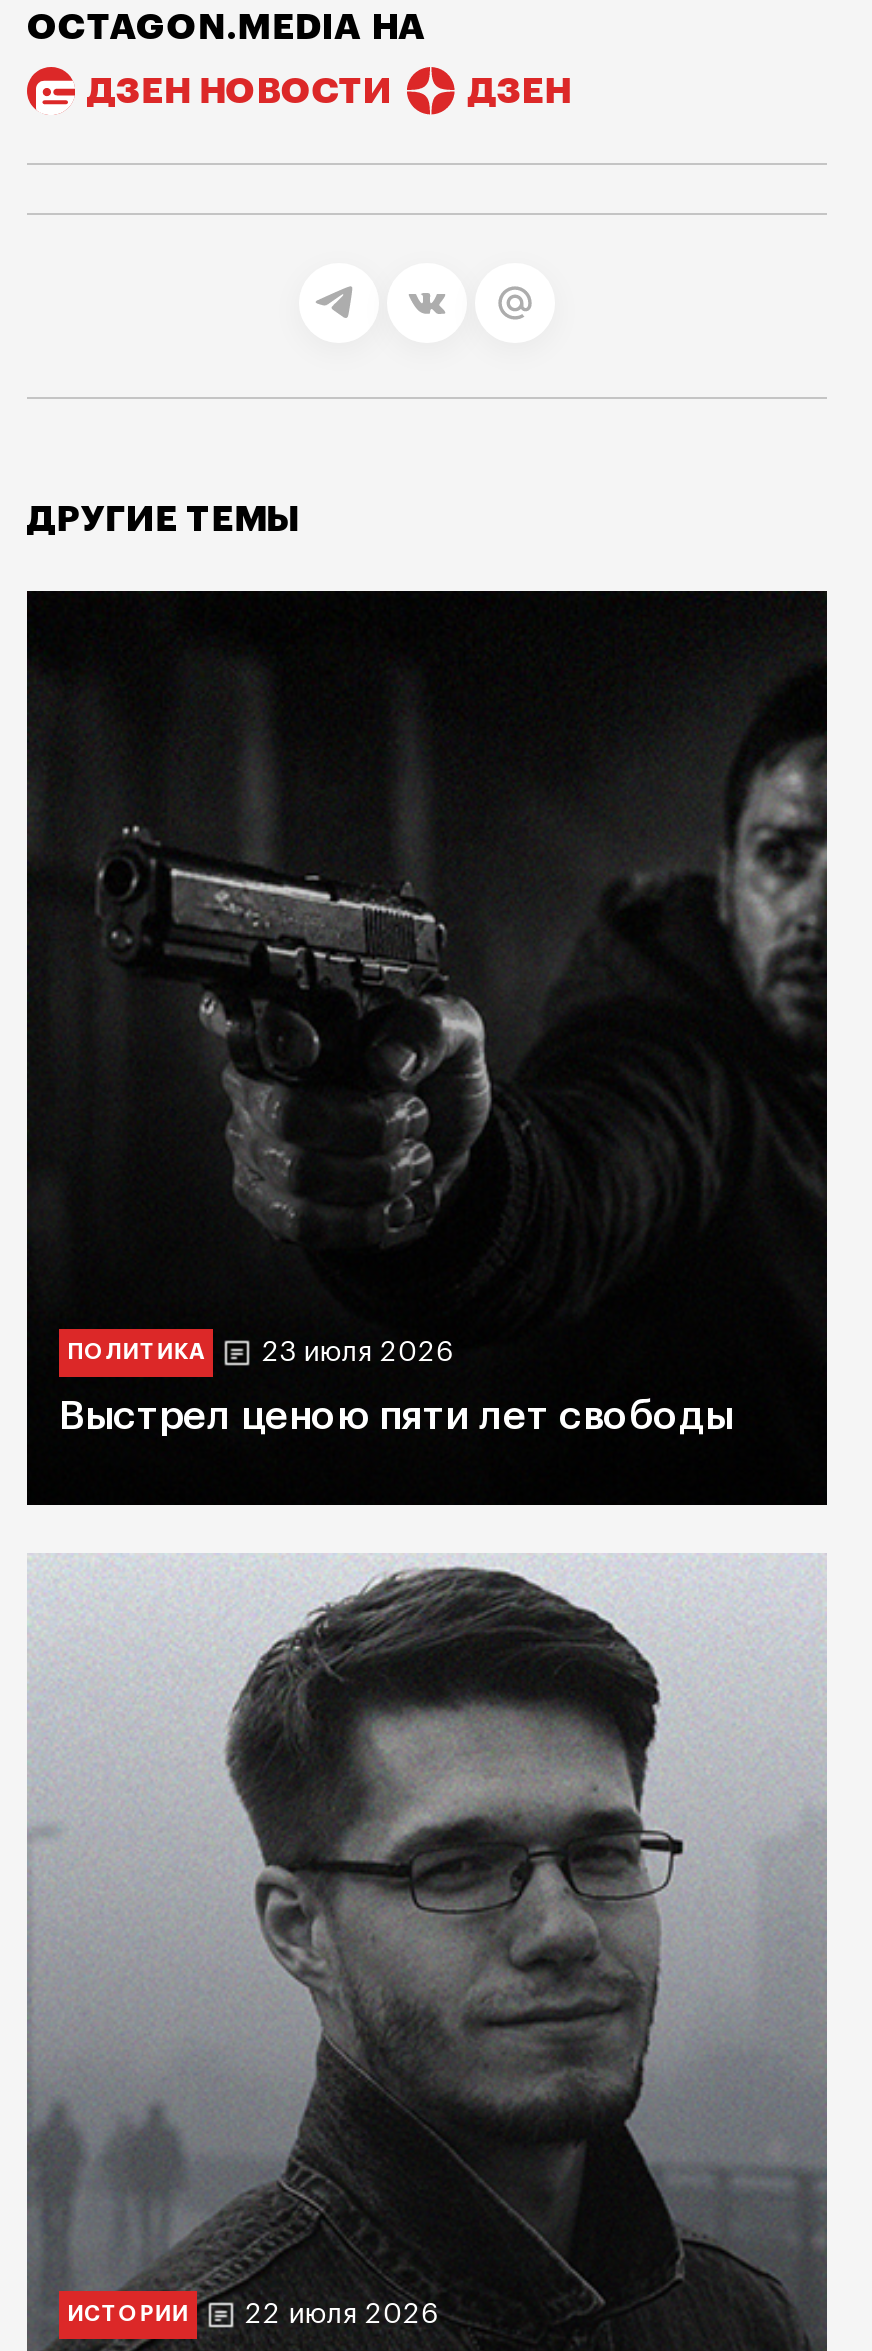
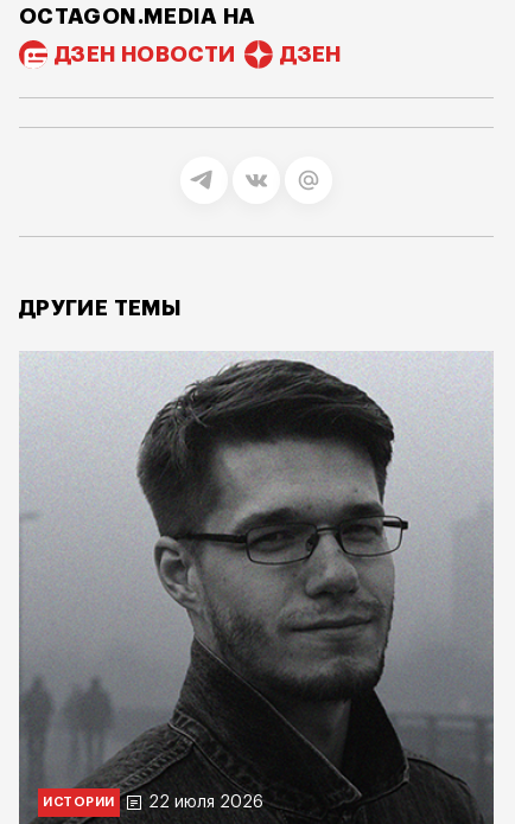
[25,589,829,1507] [image] | ПОЛИТИКА | 23 июля 2026 | Выстрел ценою пяти лет свободы -> none

